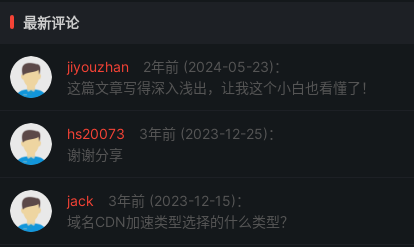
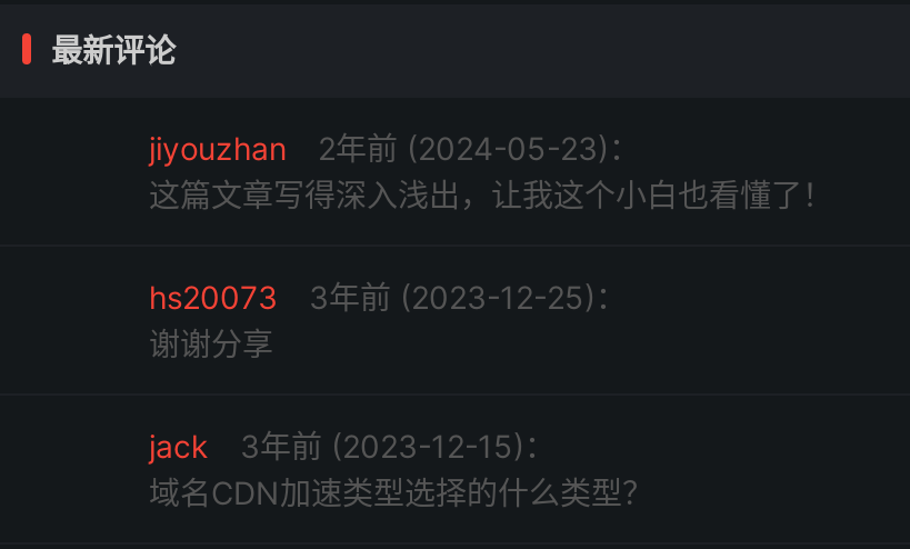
[9,55,53,99] [image] -> none
[9,122,53,166] [image] -> none
[9,189,53,233] [image] -> none

